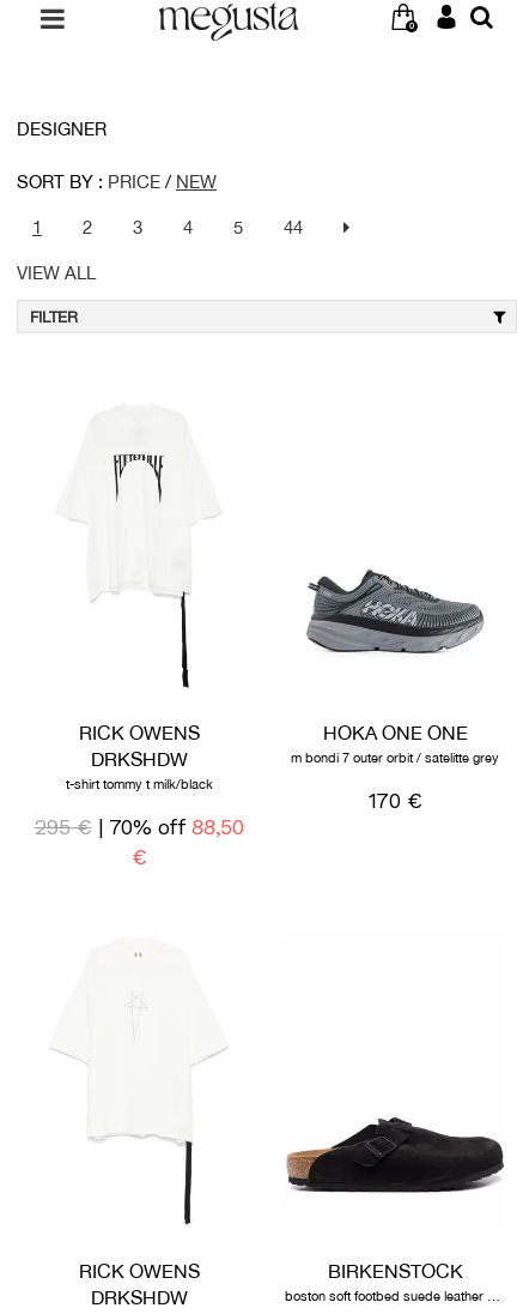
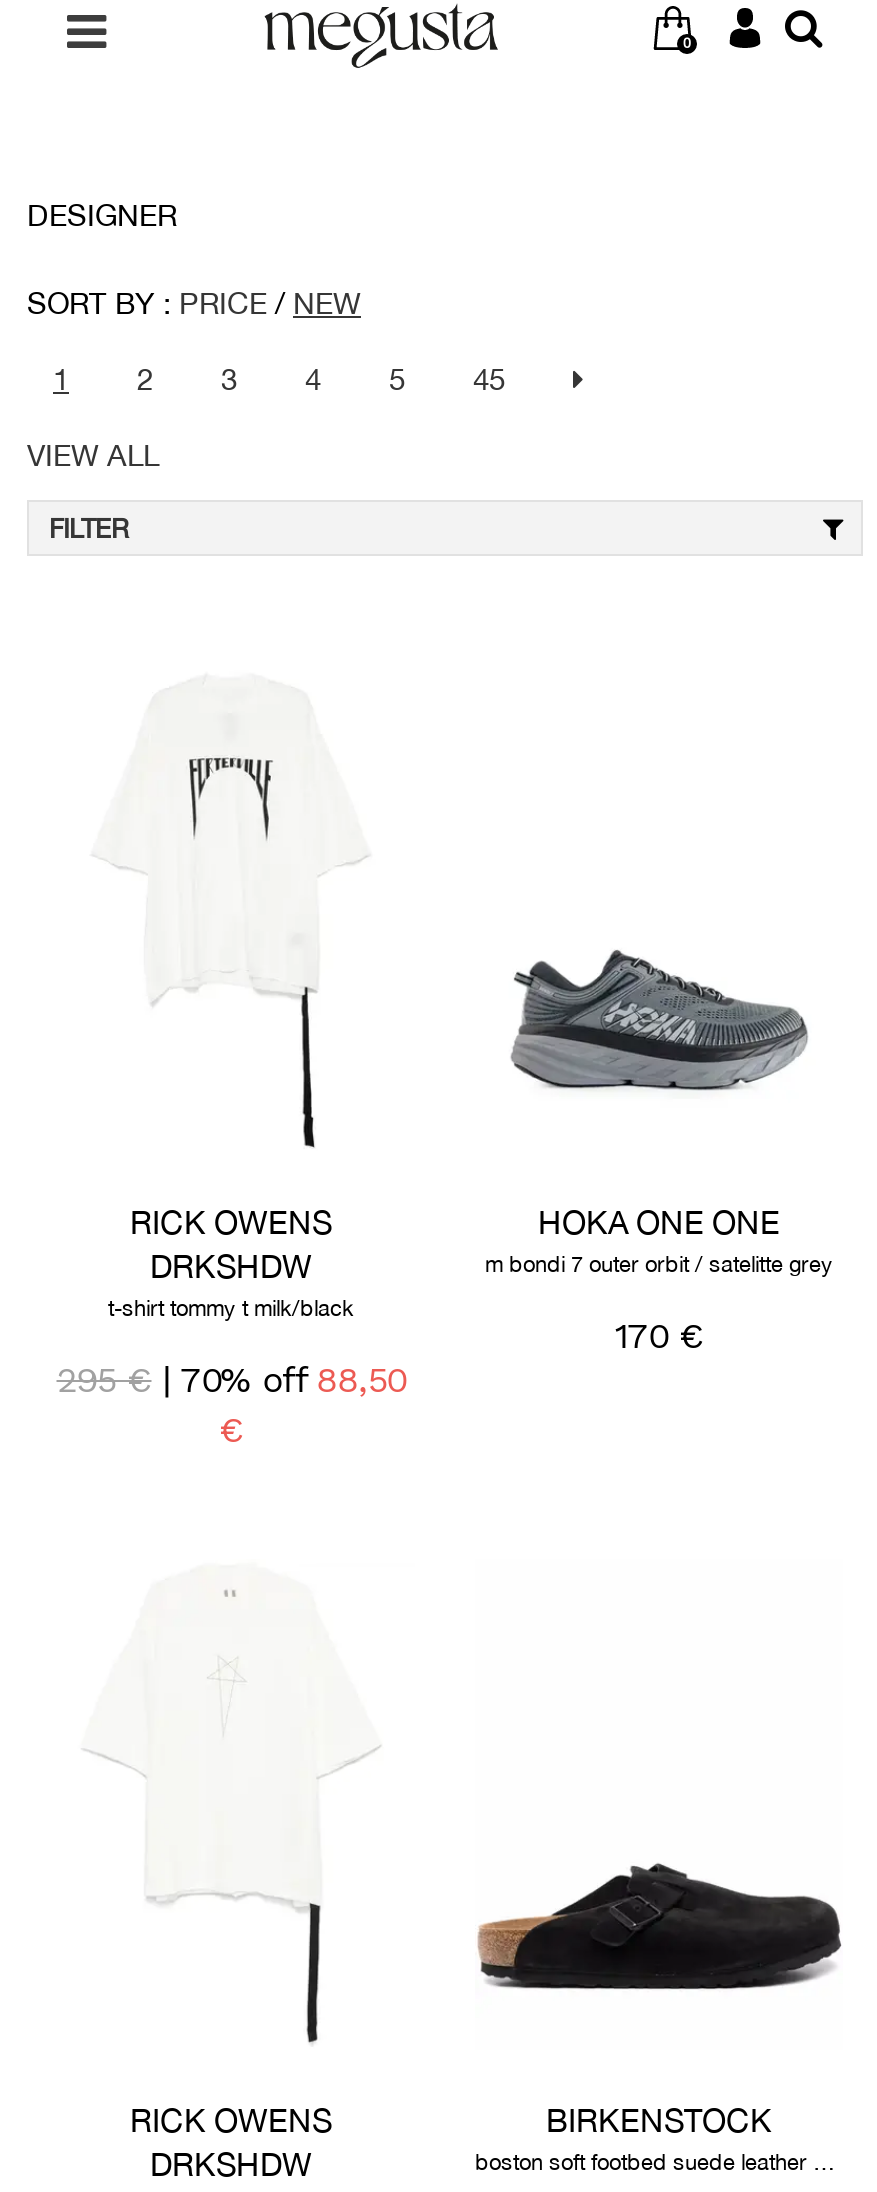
[32,217,303,237] 1 2 3 4 5 44 -> [53,361,505,395] 1 2 3 4 5 45

